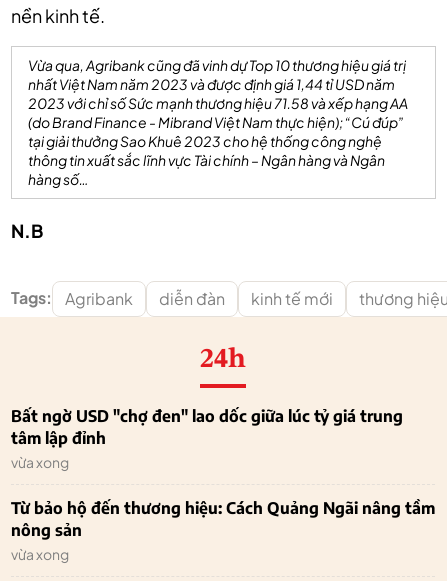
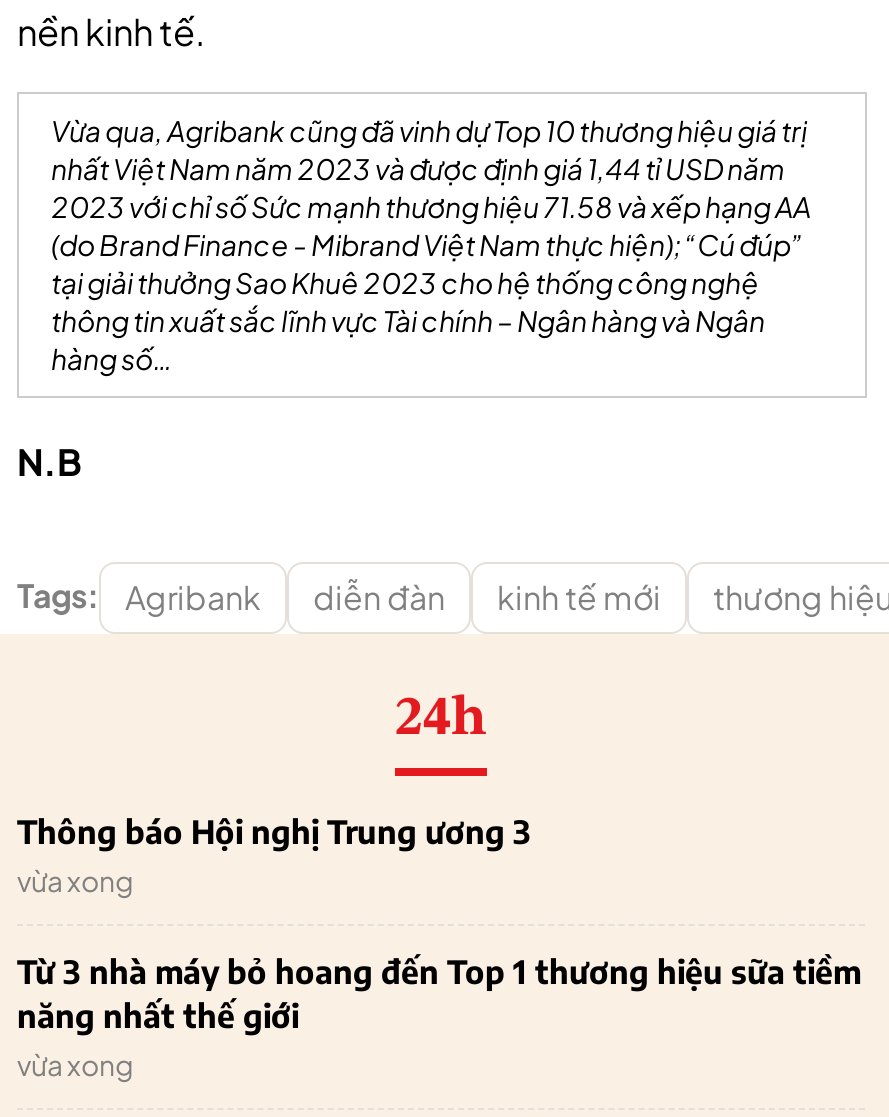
[11,406,403,448] Bất ngờ USD "chợ đen" lao dốc giữa lúc tỷ giá trung | tâm lập đỉnh -> [17,812,531,852] Thông báo Hội nghị Trung ương 3
[11,498,435,540] Từ bảo hộ đến thương hiệu: Cách Quảng Ngãi nâng tầm | nông sản -> [17,952,861,1036] Từ 3 nhà máy bỏ hoang đến Top 1 thương hiệu sữa tiềm | năng nhất thế giới

